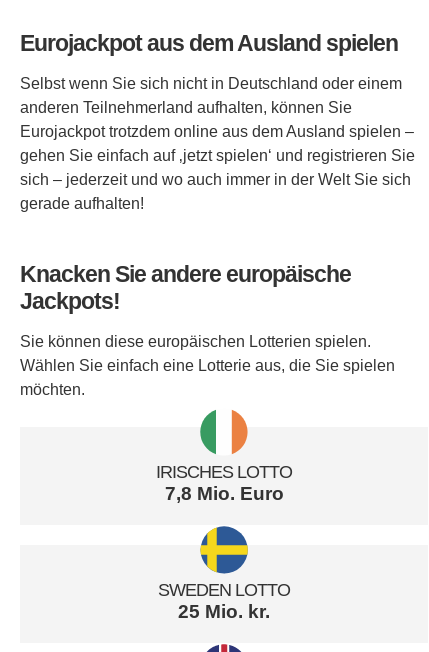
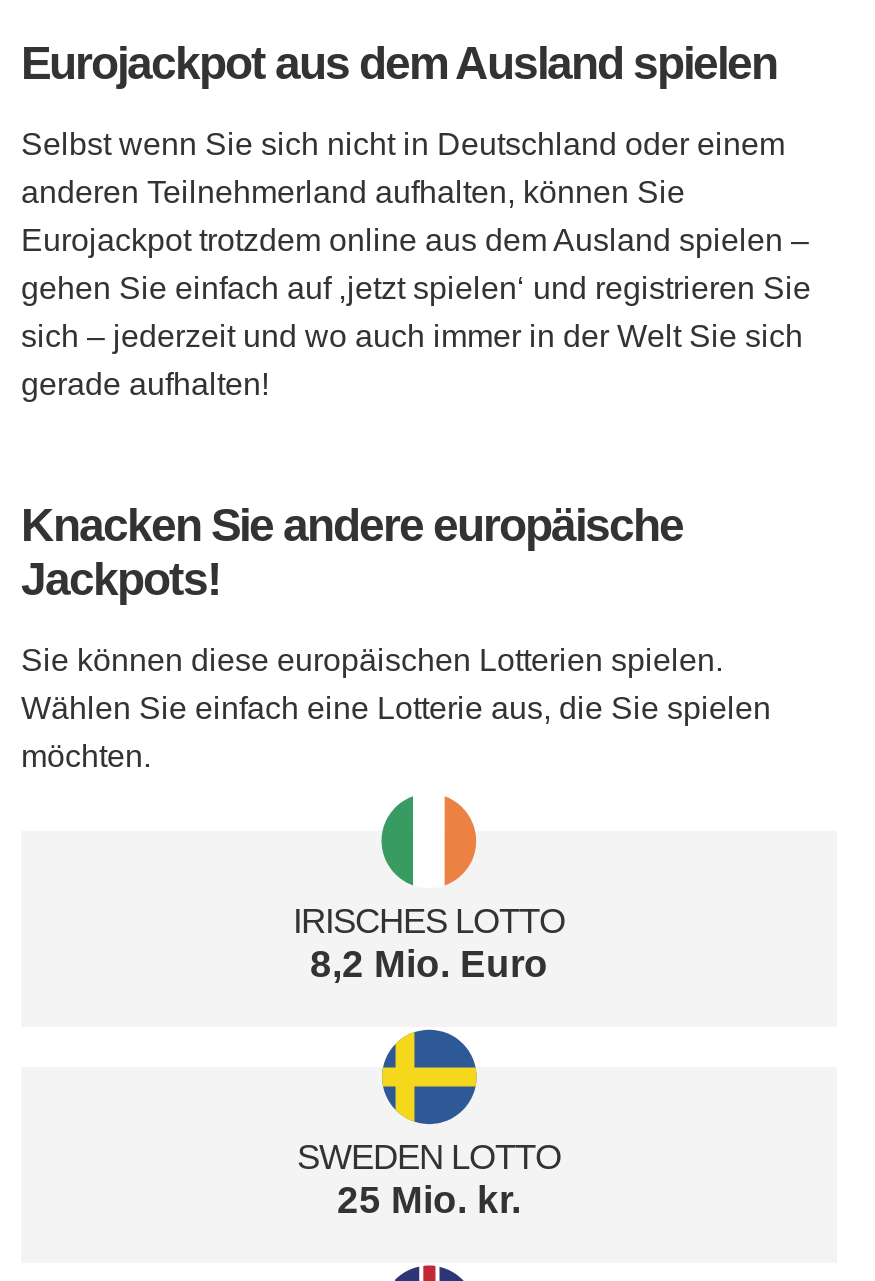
[164,483,283,504] 7,8 Mio. Euro -> [310,943,548,985] 8,2 Mio. Euro

